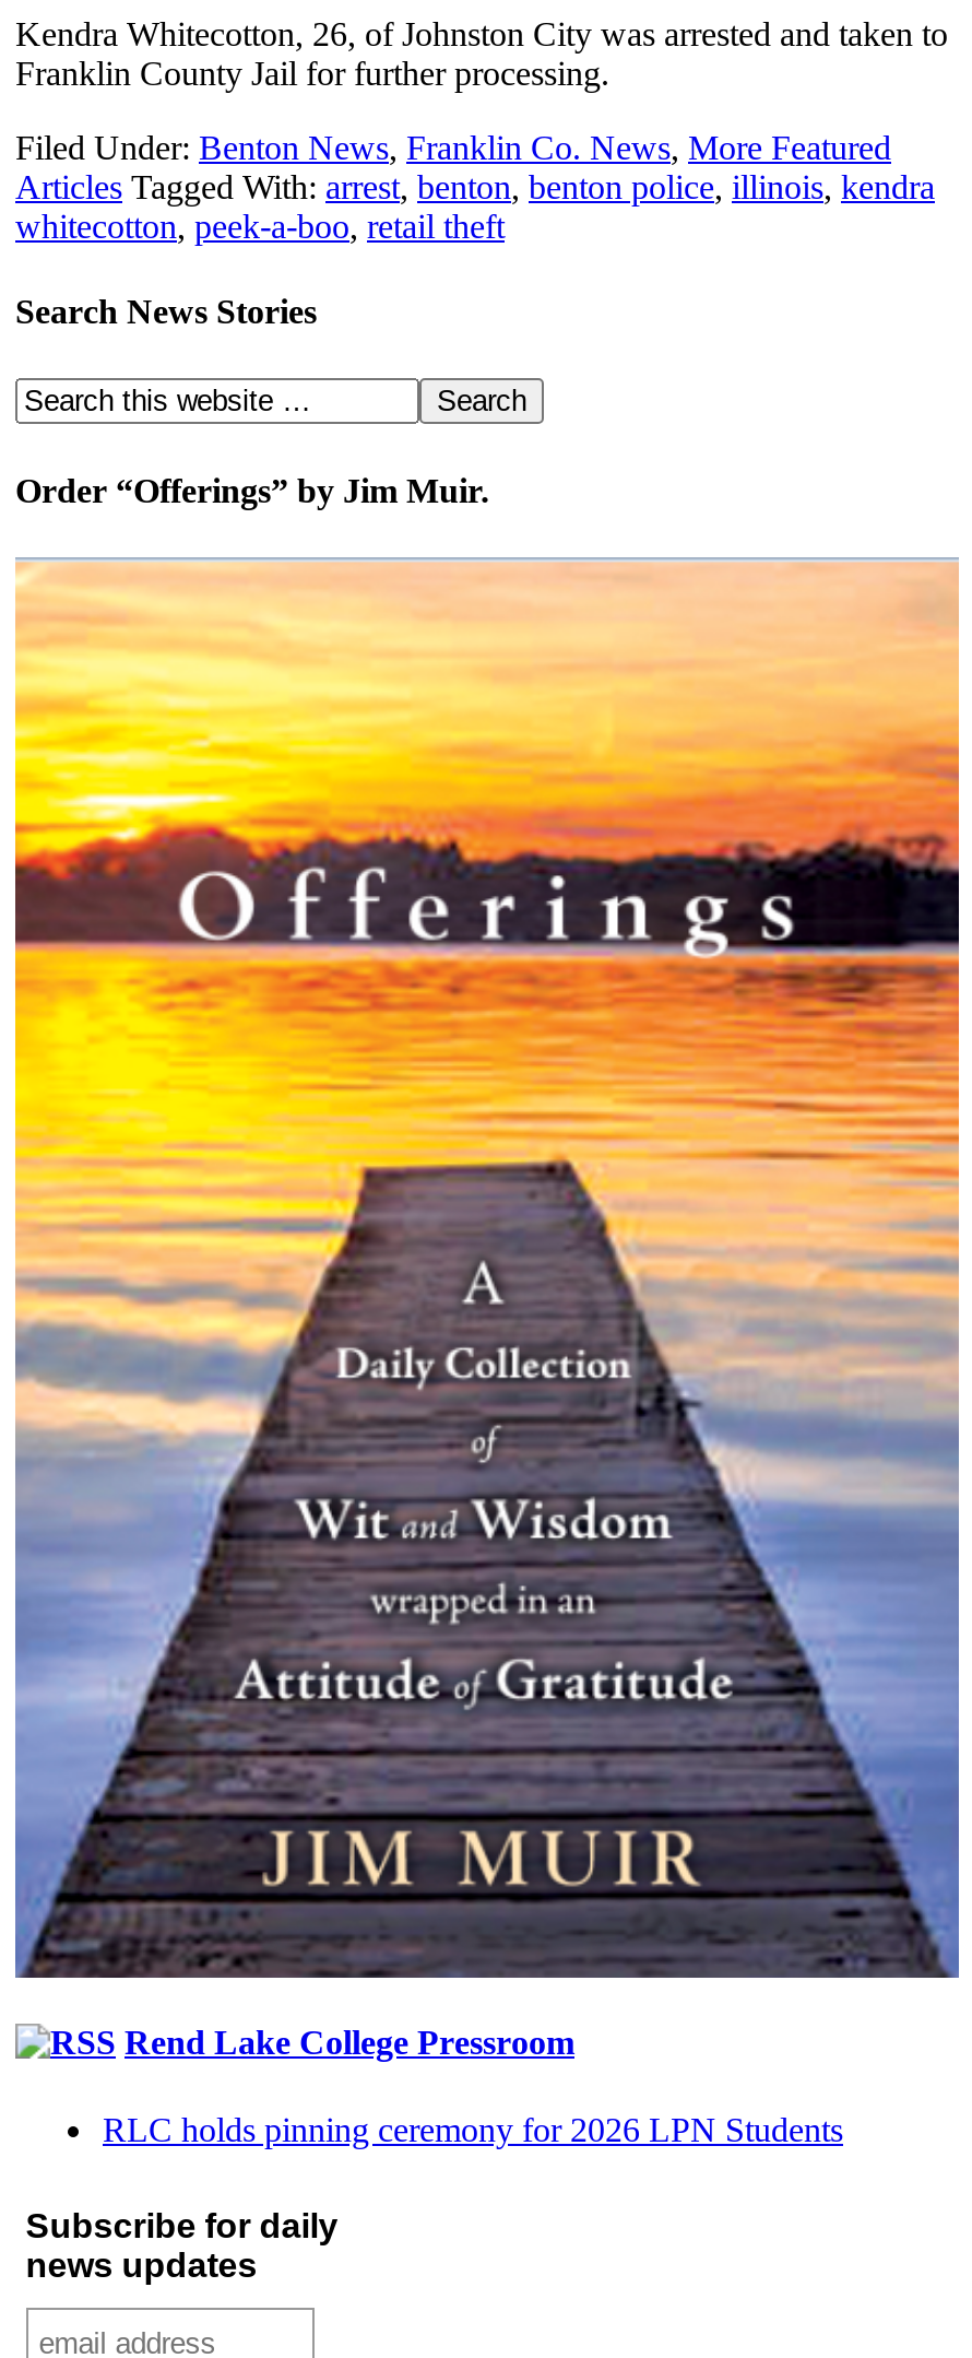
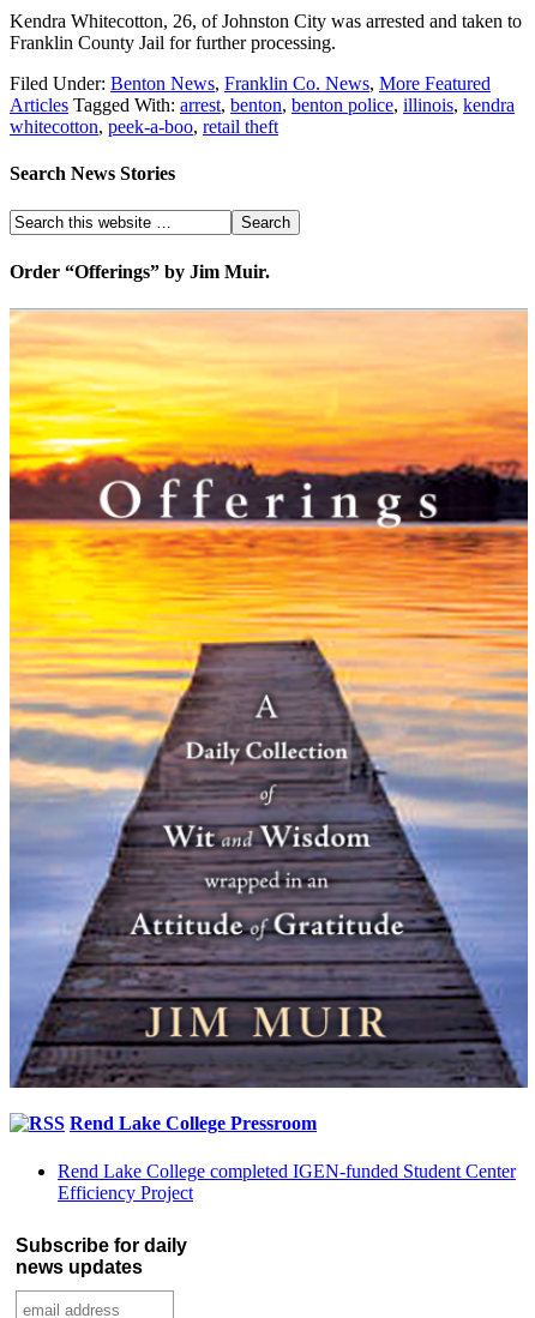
[103,2110,843,2147] RLC holds pinning ceremony for 2026 LPN Students -> [58,1160,516,1202] Rend Lake College completed IGEN-funded Student Center | Efficiency Project

